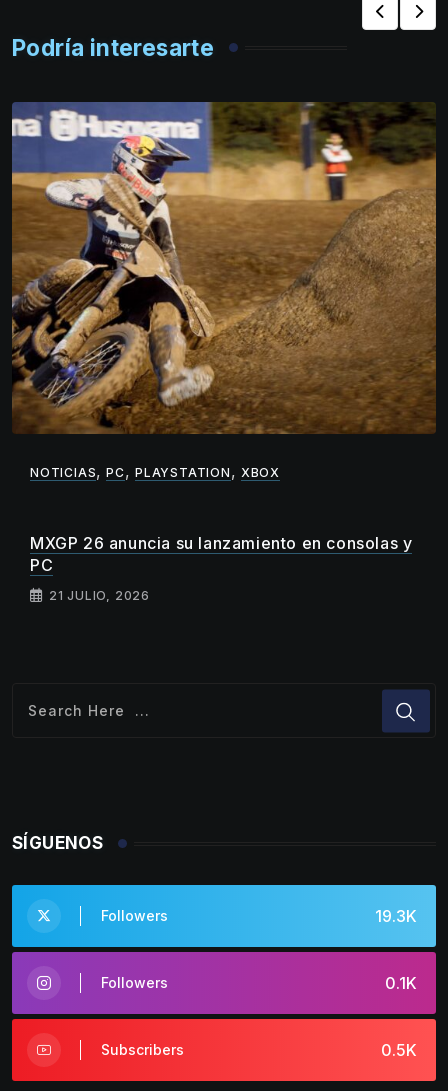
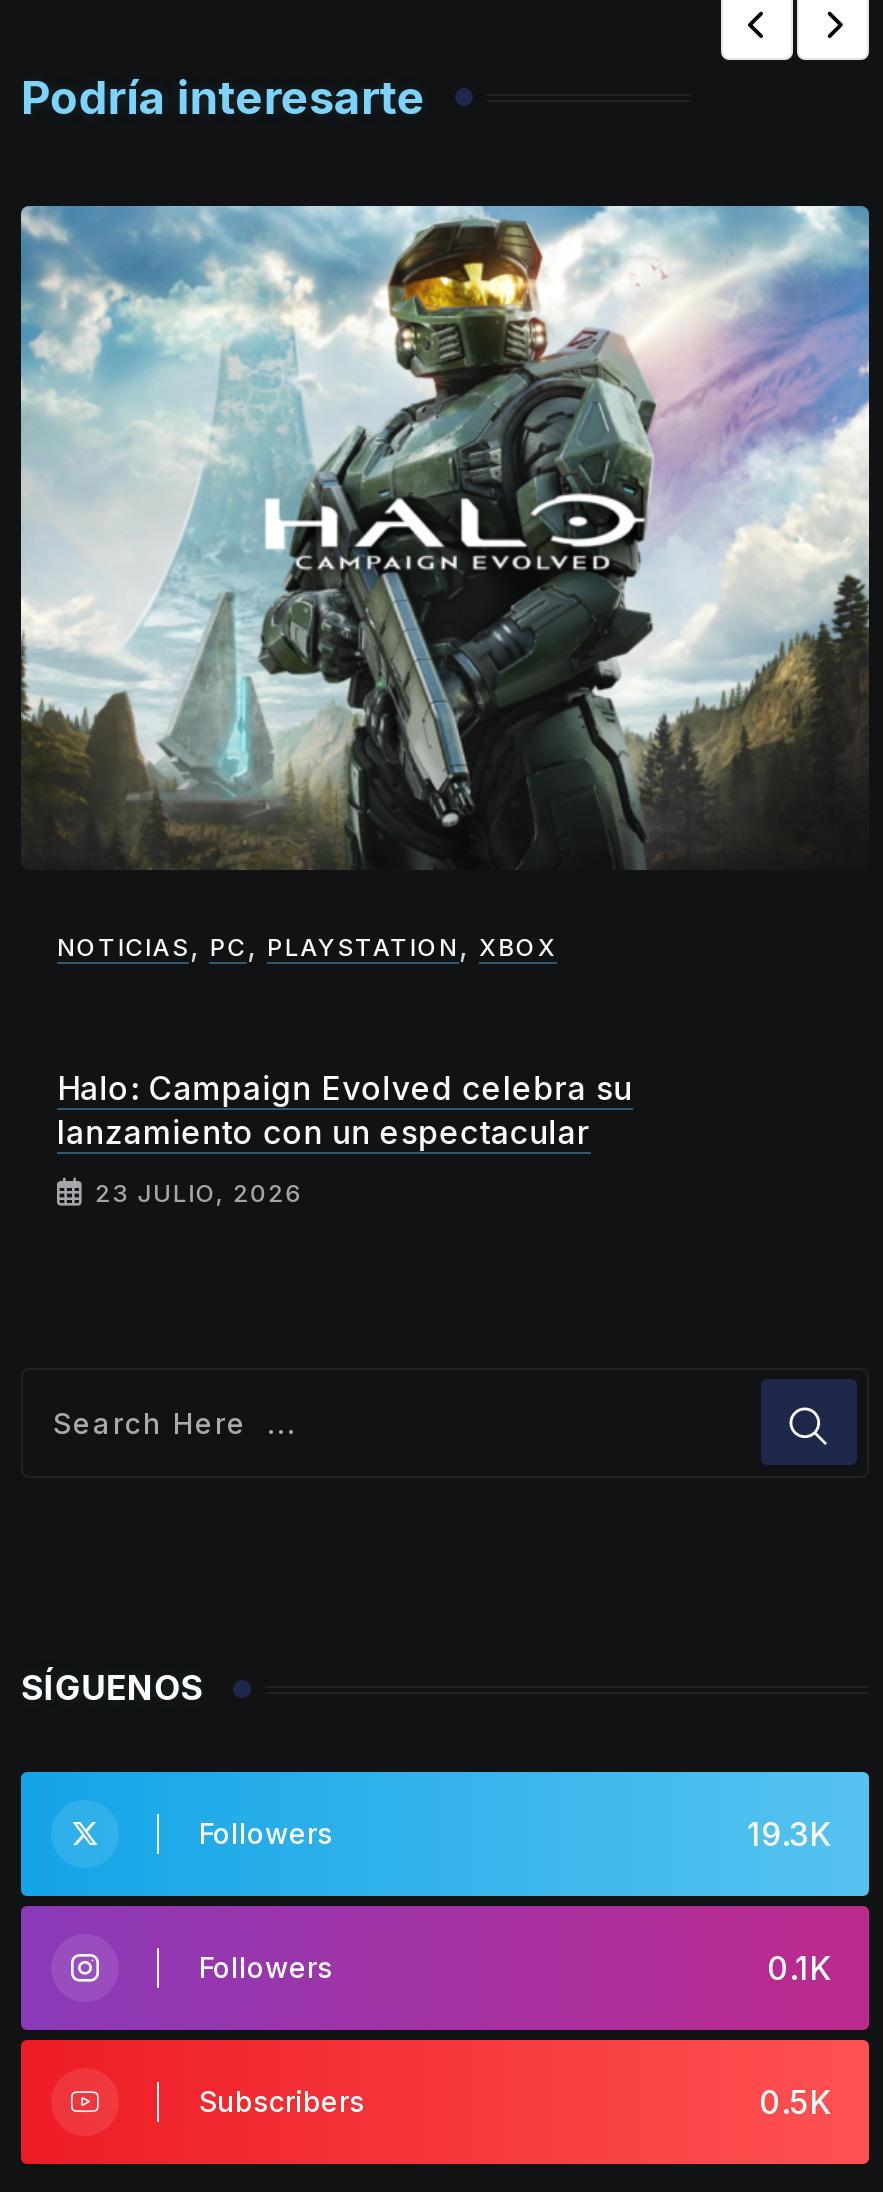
[11,102,437,435] [image] -> [19,204,871,870] [image]
[30,533,412,575] MXGP 26 anuncia su lanzamiento en consolas y | PC -> [57,1068,633,1152] Halo: Campaign Evolved celebra su | lanzamiento con un espectacular
[49,588,150,603] 21 JULIO, 2026 -> [95,1178,303,1208] 23 JULIO, 2026

